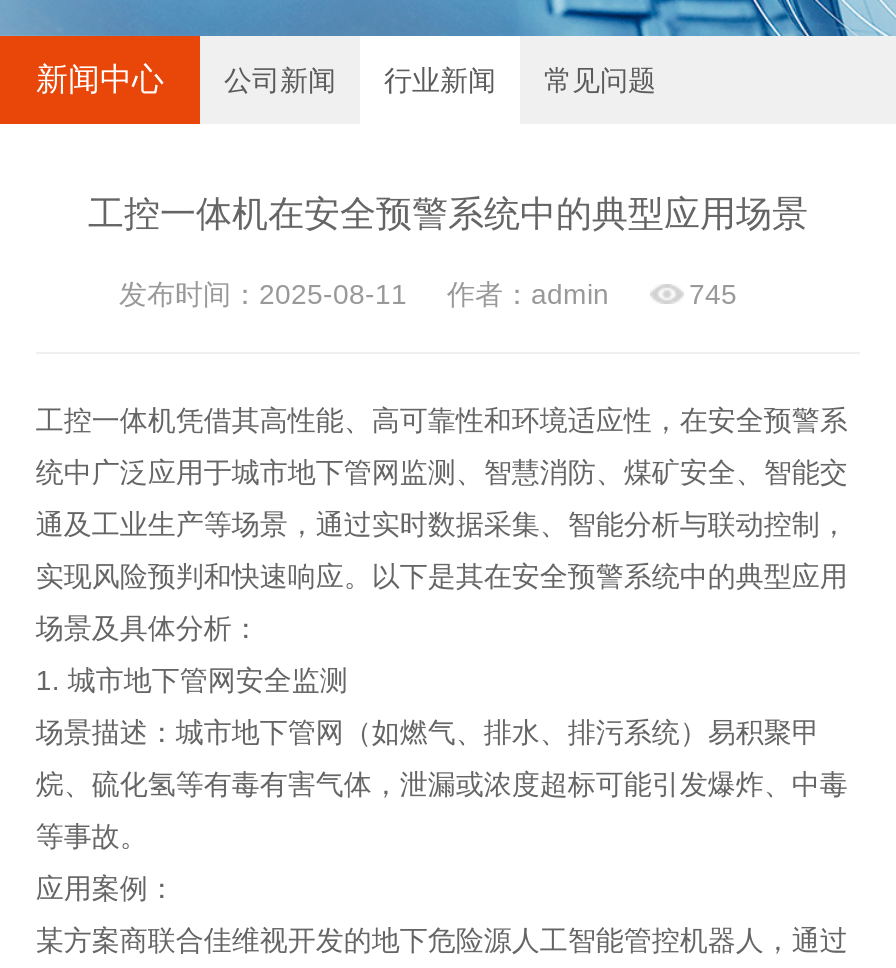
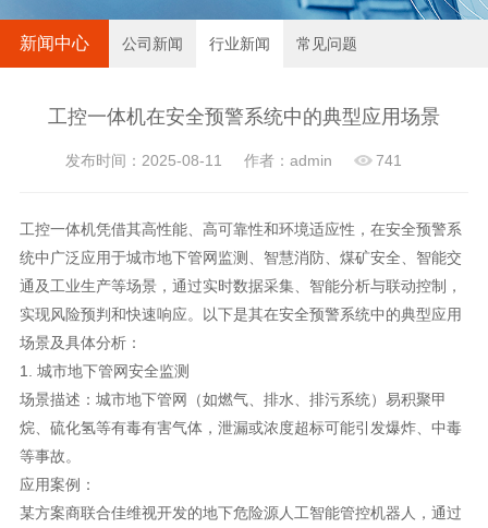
[689,278,737,310] 745 -> [375,152,401,169] 741

